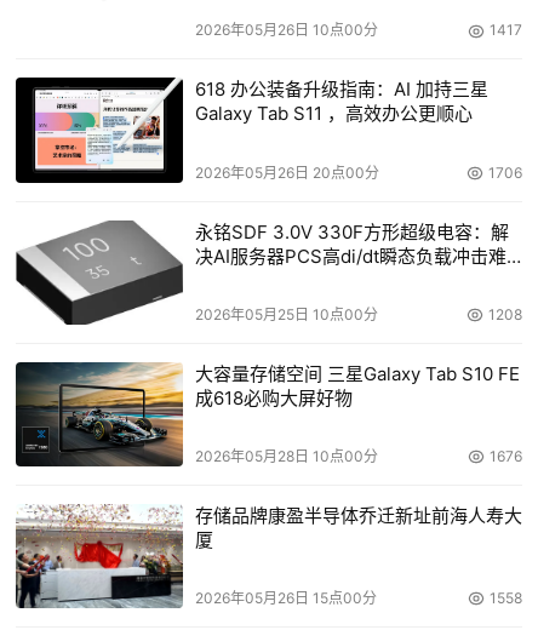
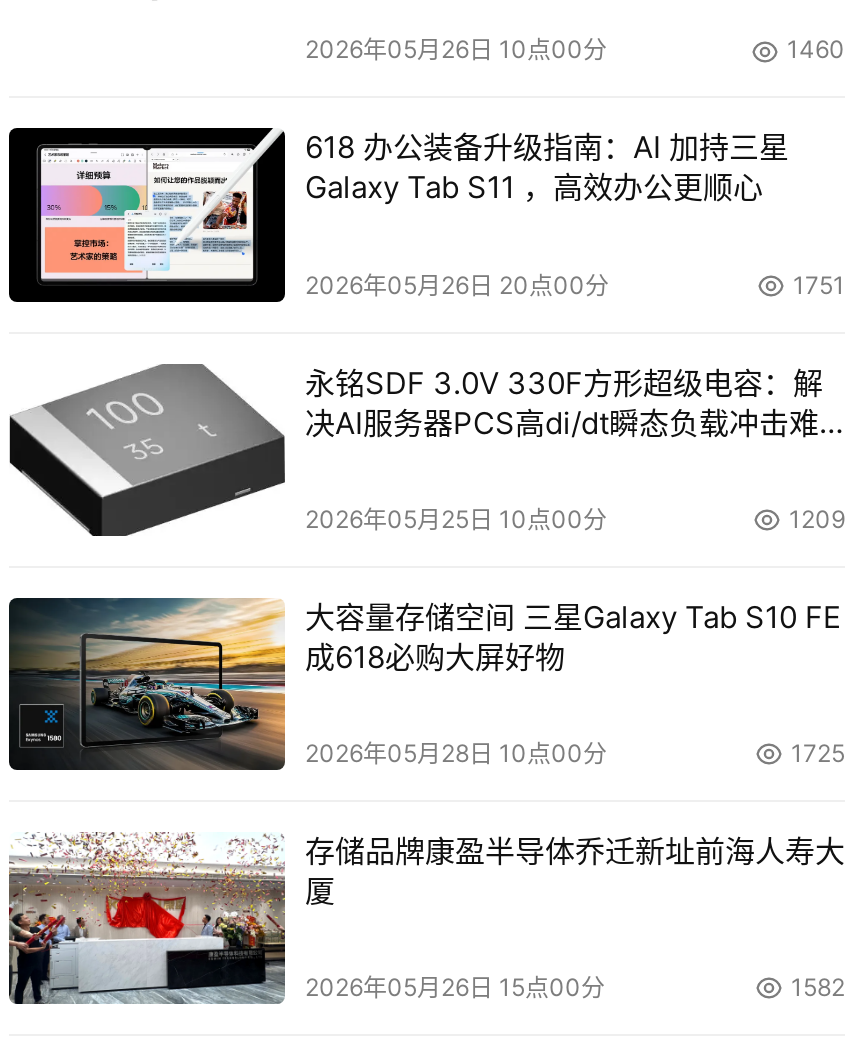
[490,21,522,39] 1417 -> [787,35,845,65] 1460
[488,163,522,181] 1706 -> [793,269,845,299] 1751
[488,305,522,323] 1208 -> [789,504,845,534] 1209
[490,447,522,465] 1676 -> [791,738,845,768] 1725
[490,589,522,607] 1558 -> [791,972,845,1002] 1582

